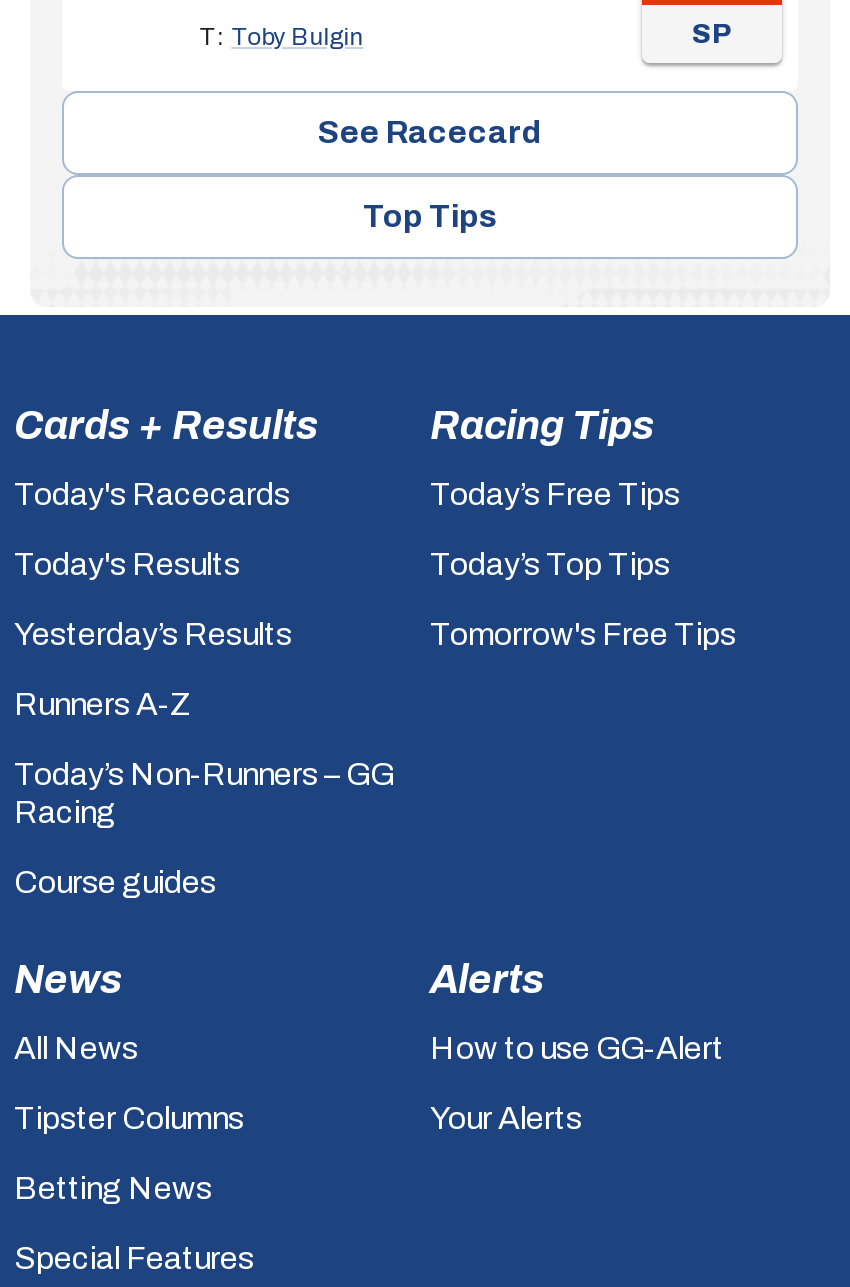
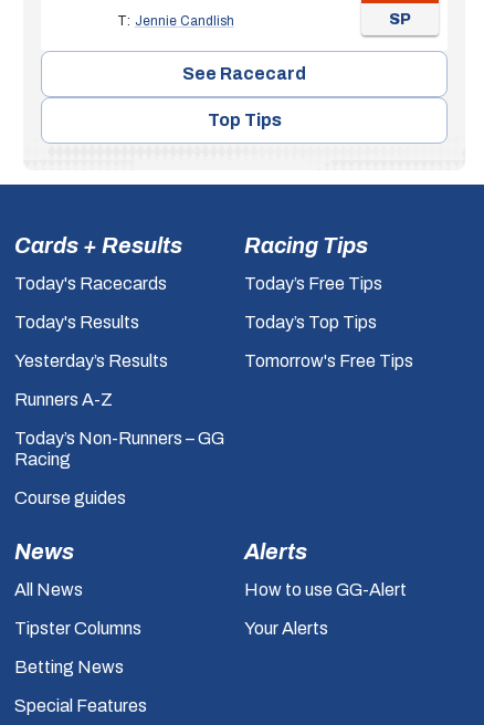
[199,23,363,51] T: Toby Bulgin -> [117,13,234,29] T: Jennie Candlish

